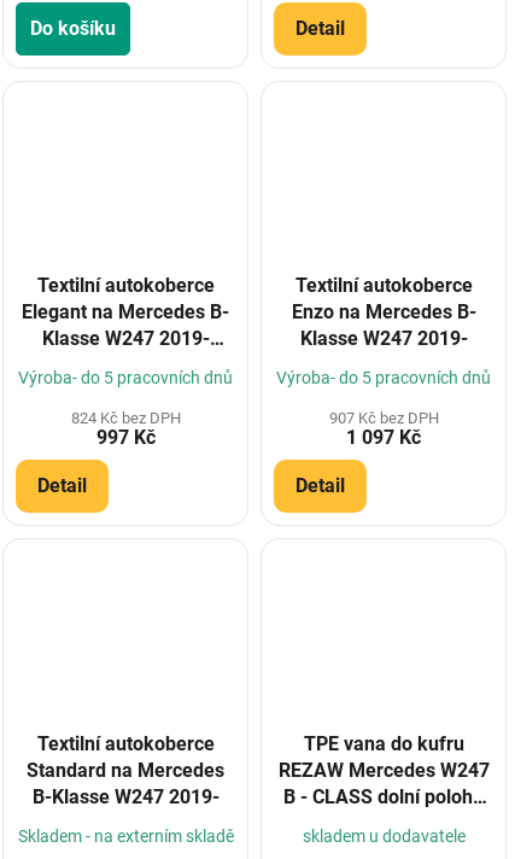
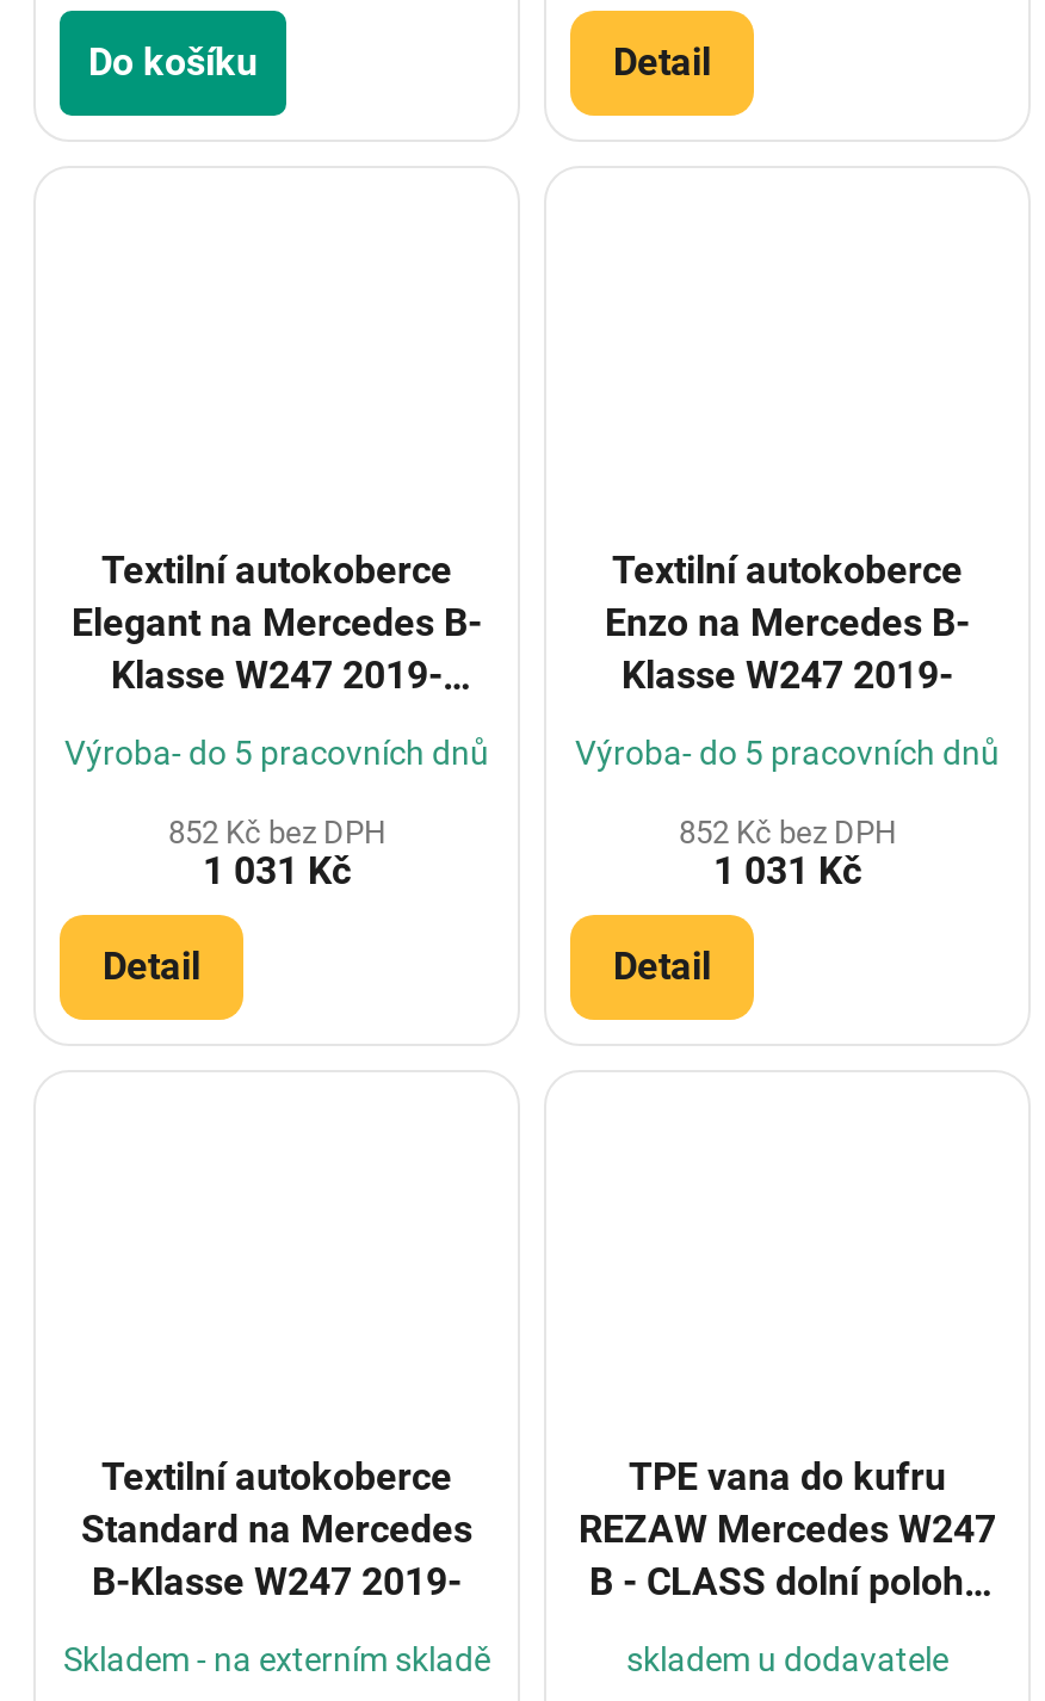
[71,410,180,428] 824 Kč bez DPH -> [168,816,385,852] 852 Kč bez DPH
[329,410,438,428] 907 Kč bez DPH -> [679,816,896,852] 852 Kč bez DPH
[96,426,155,449] 997 Kč -> [203,849,351,895] 1 031 Kč
[346,426,421,449] 1 097 Kč -> [713,849,861,895] 1 031 Kč

